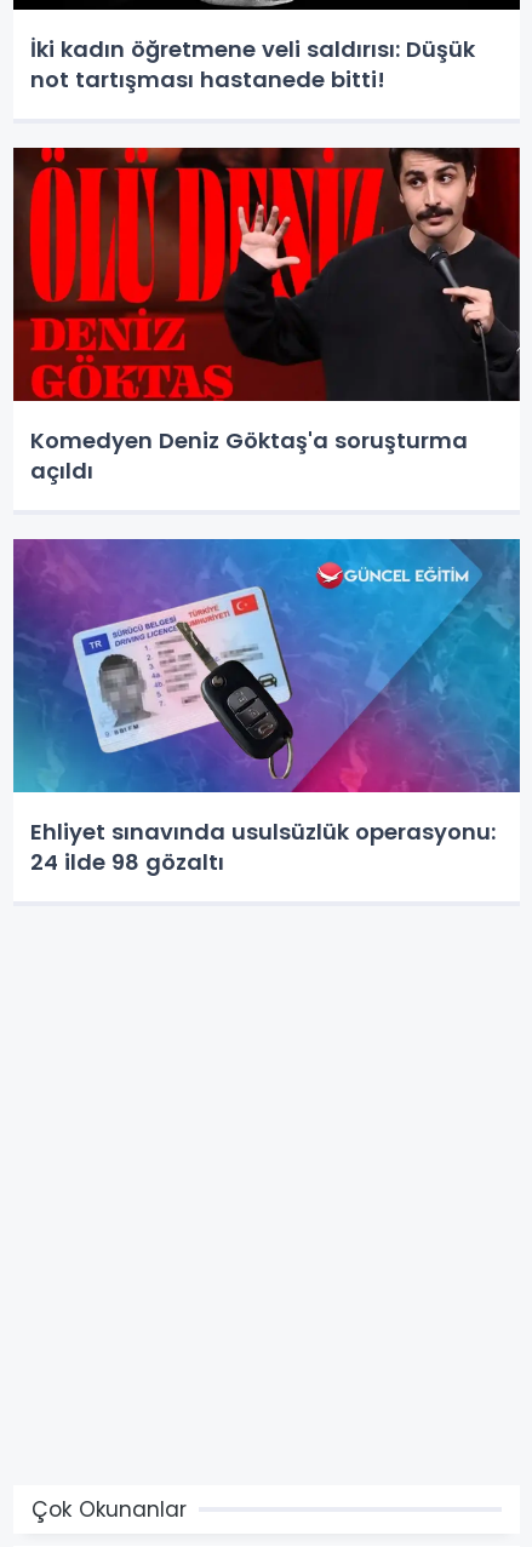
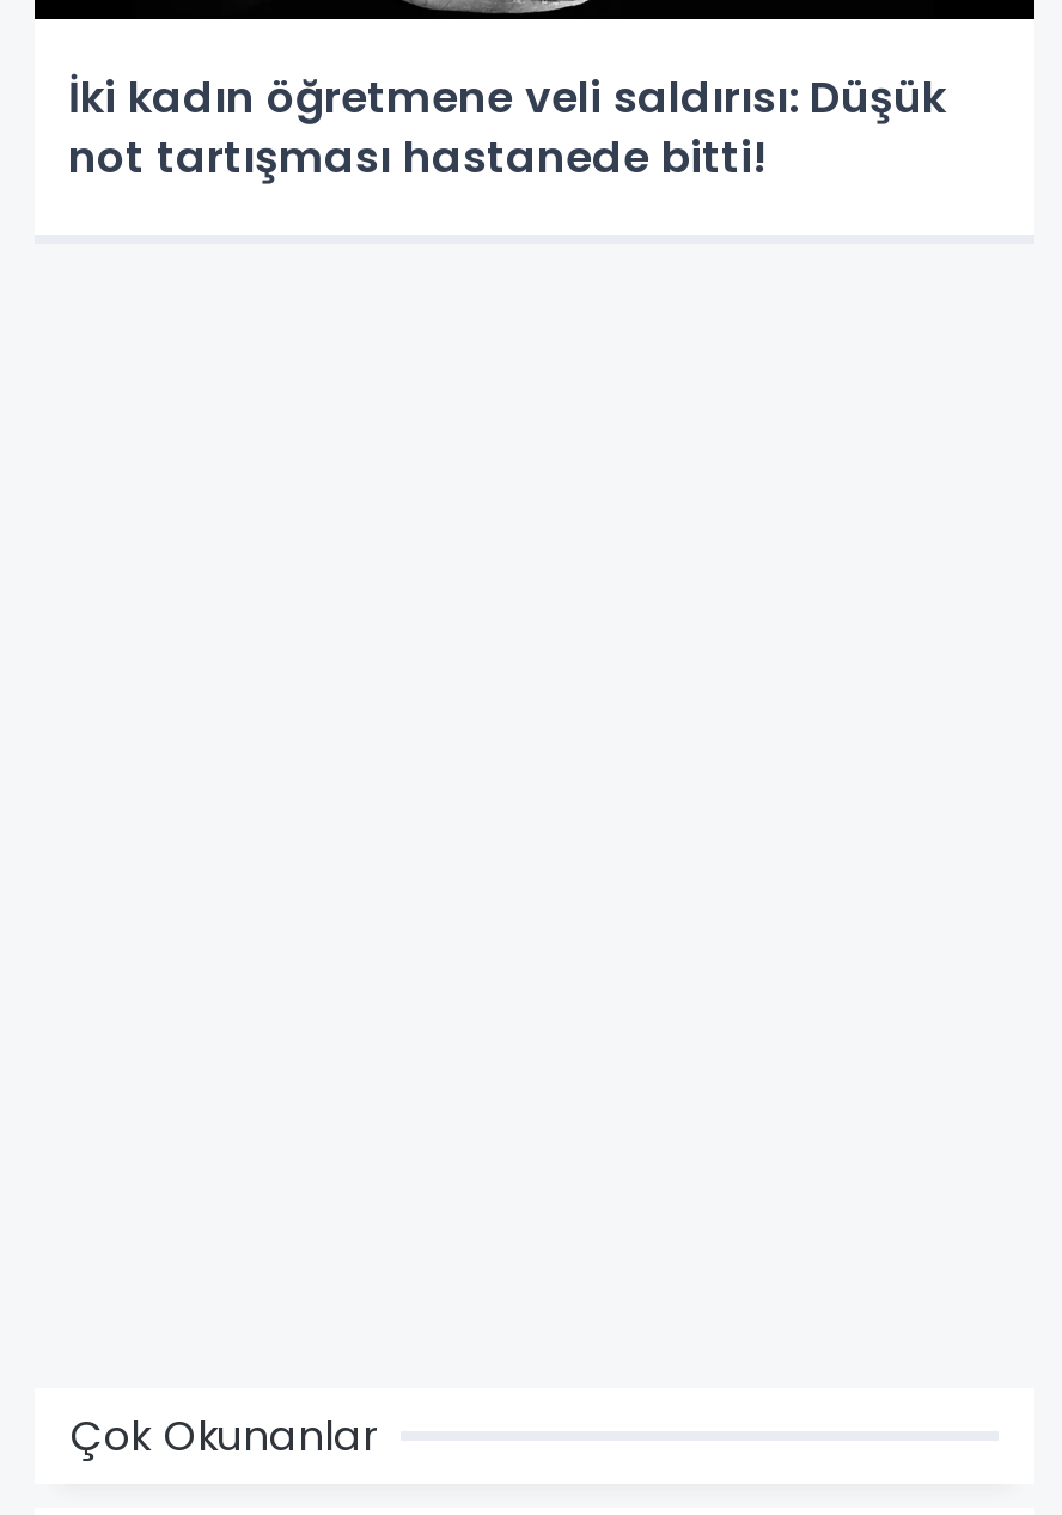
[12,147,521,485] [image] | Komedyen Deniz Göktaş'a soruşturma | açıldı -> none
[12,538,521,877] [image] | Ehliyet sınavında usulsüzlük operasyonu: | 24 ilde 98 gözaltı -> none

